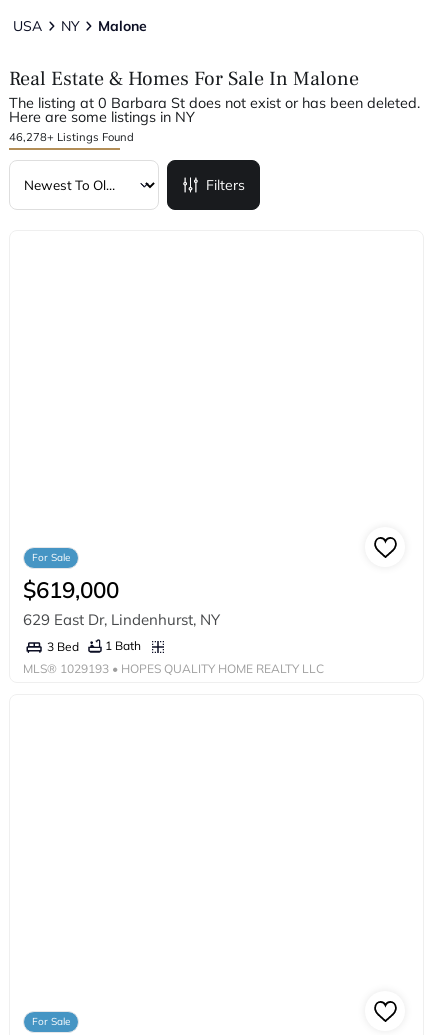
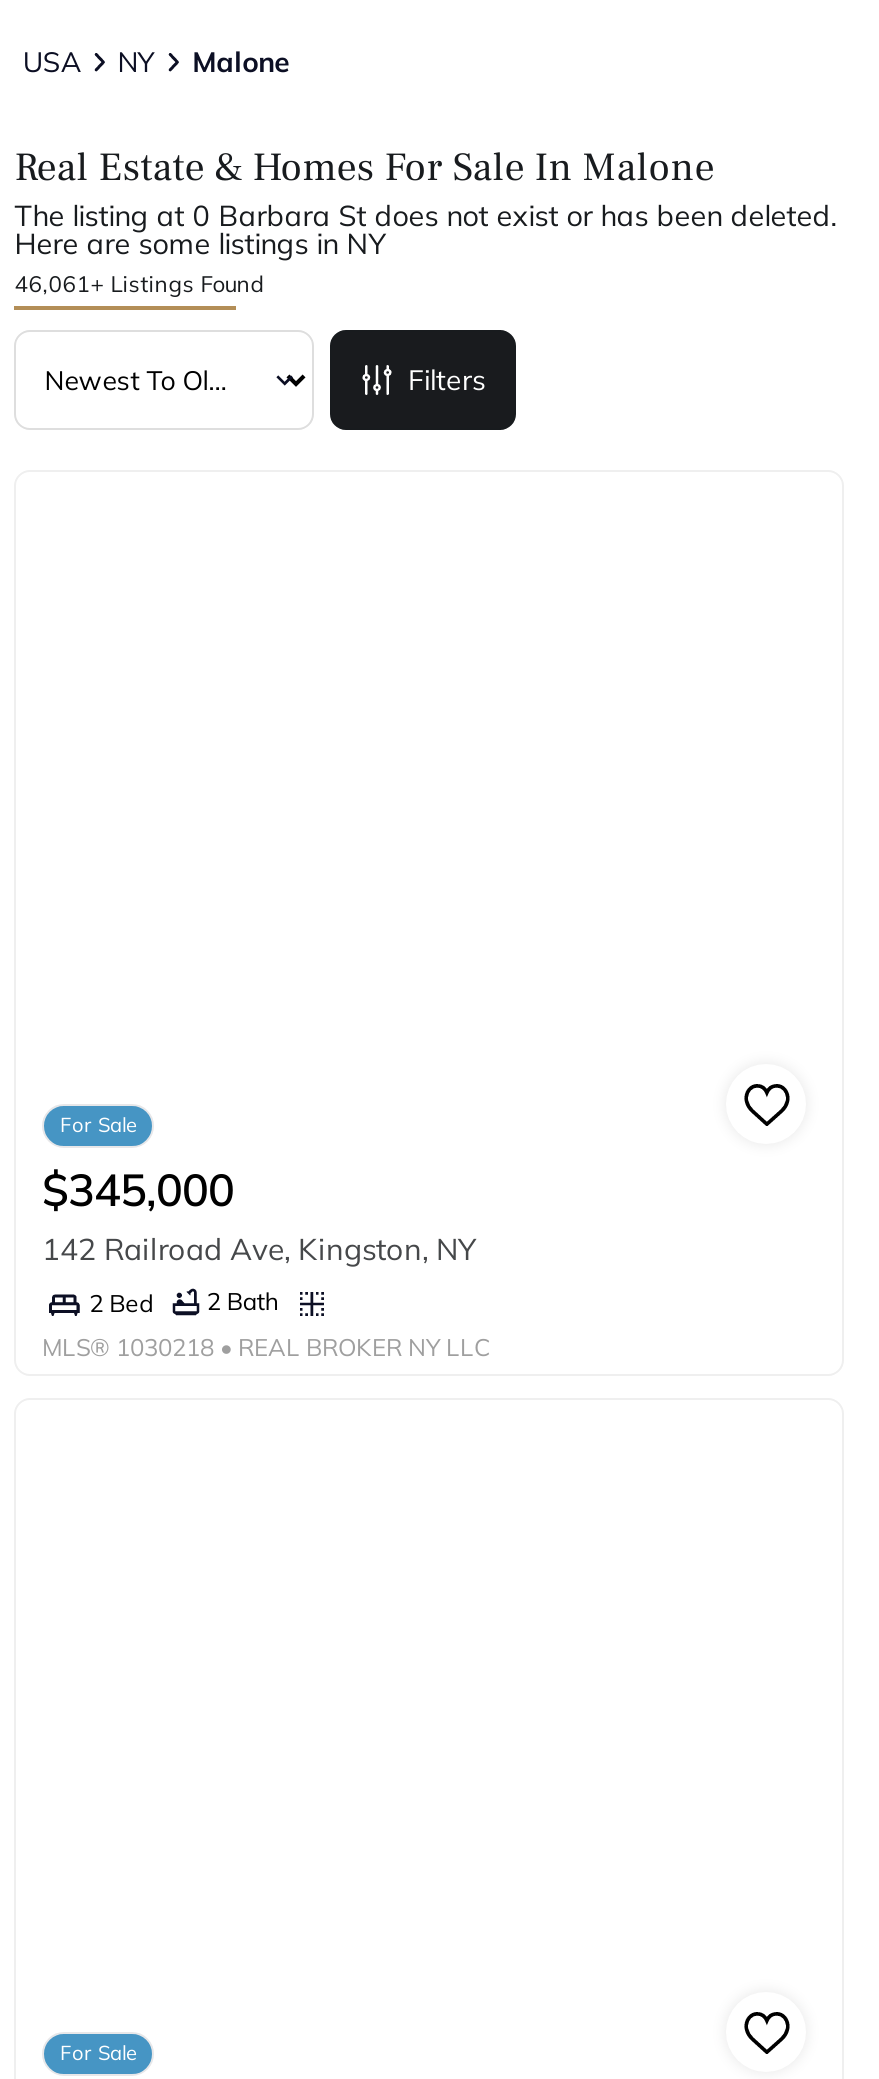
[9,130,134,144] 46,278+ Listings Found -> [14,270,264,298] 46,061+ Listings Found
[23,575,220,629] $619,000 | 629 East Dr, Lindenhurst, NY -> [42,1160,476,1269] $345,000 | 142 Railroad Ave, Kingston, NY
[47,638,141,654] 3 Bed | 1 Bath -> [89,1286,279,1317] 2 Bed | 2 Bath
[23,661,324,676] MLS® 1029193 • HOPES QUALITY HOME REALTY LLC -> [42,1332,490,1362] MLS® 1030218 • REAL BROKER NY LLC

